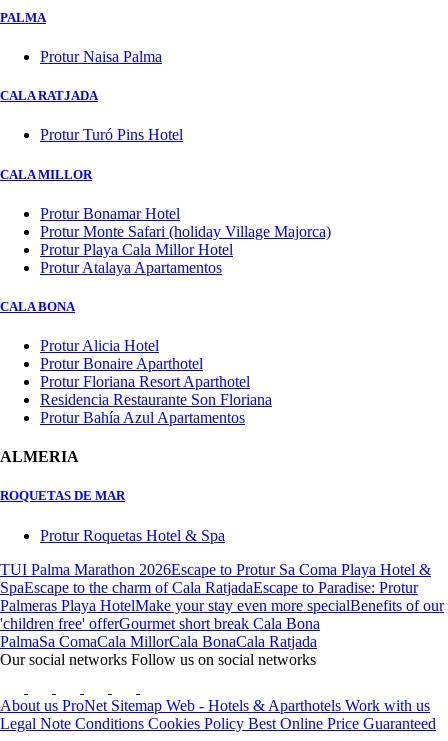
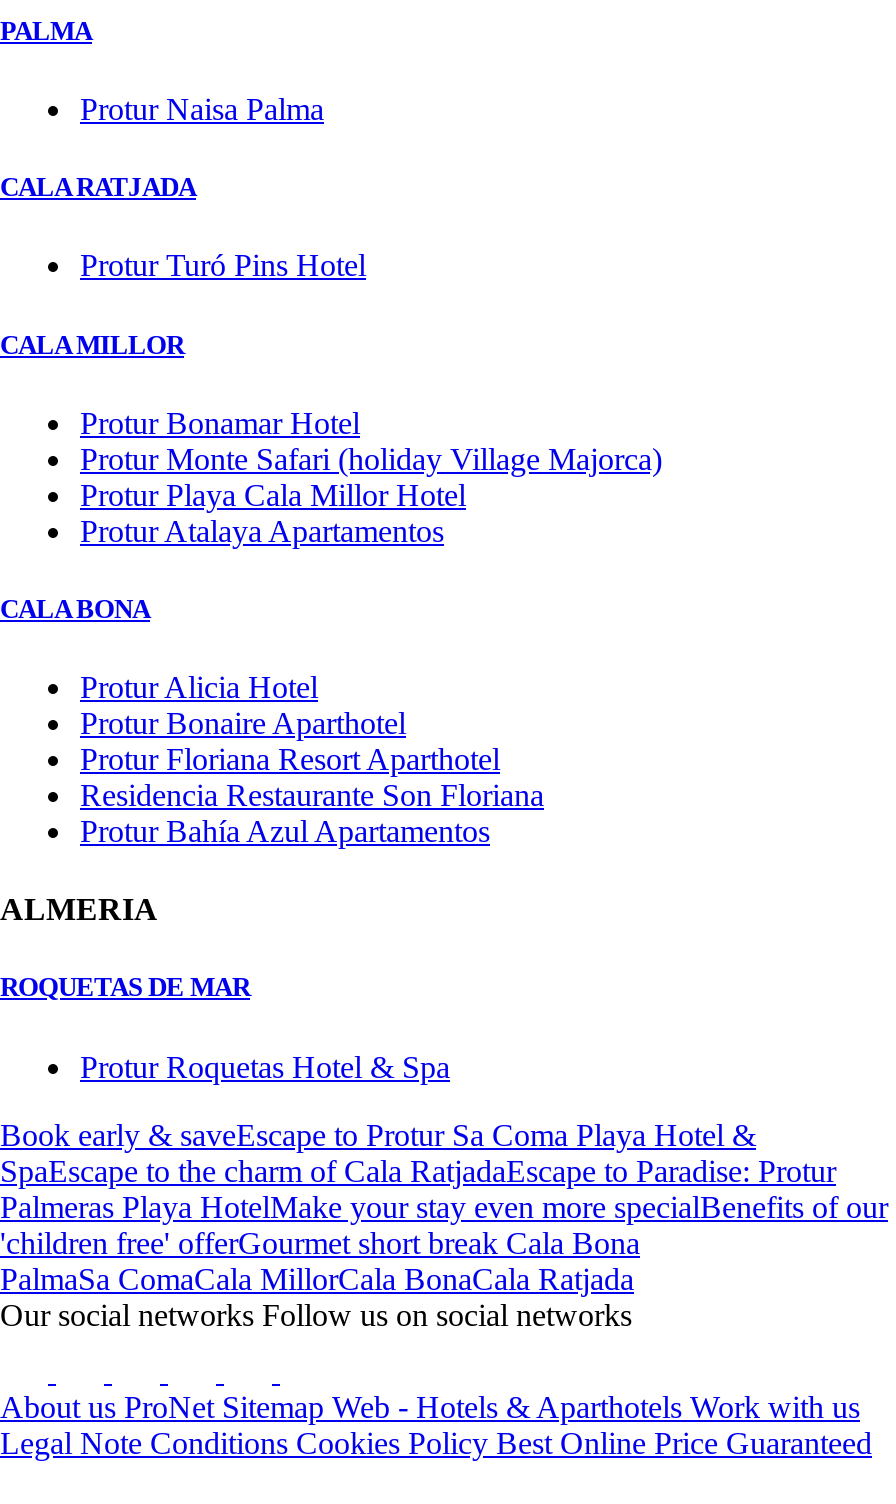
[0,561,431,578] TUI Palma Marathon 2026Escape to Protur Sa Coma Playa Hotel & -> [0,1117,756,1151] Book early & saveEscape to Protur Sa Coma Playa Hotel &

